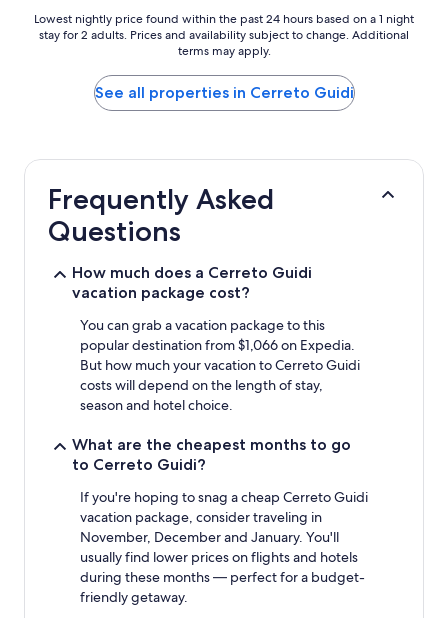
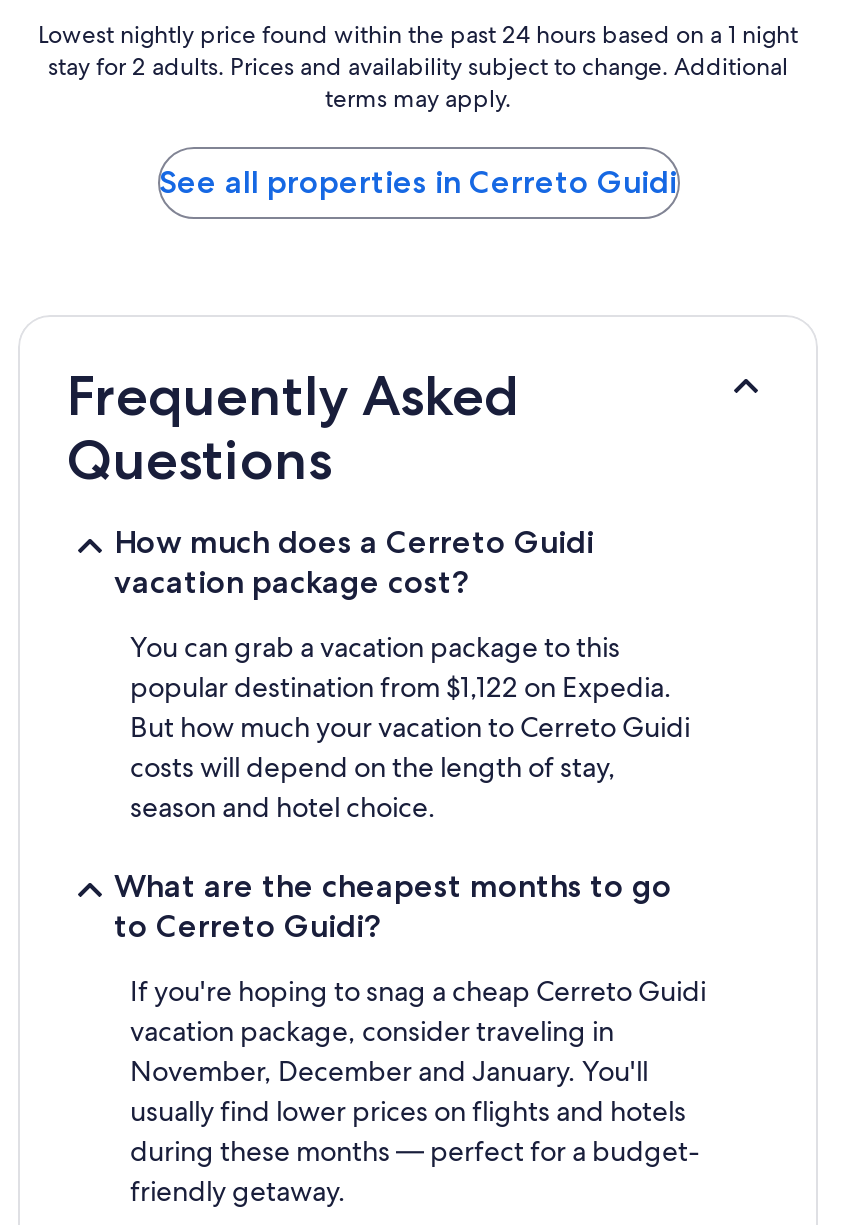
[80,336,355,354] popular destination from $1,066 on Expedia. -> [130,668,672,704] popular destination from $1,122 on Expedia.

